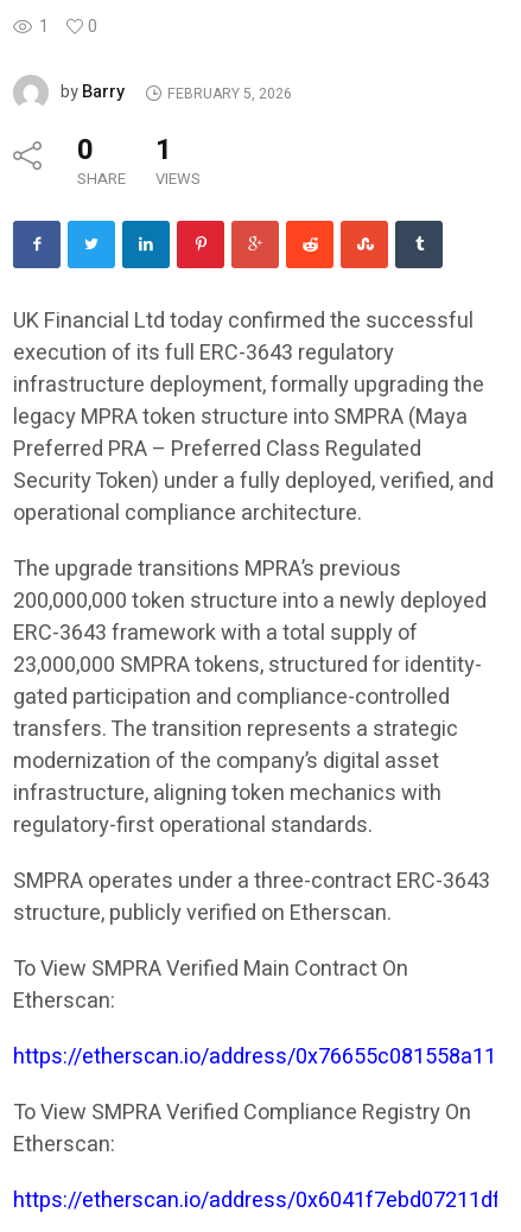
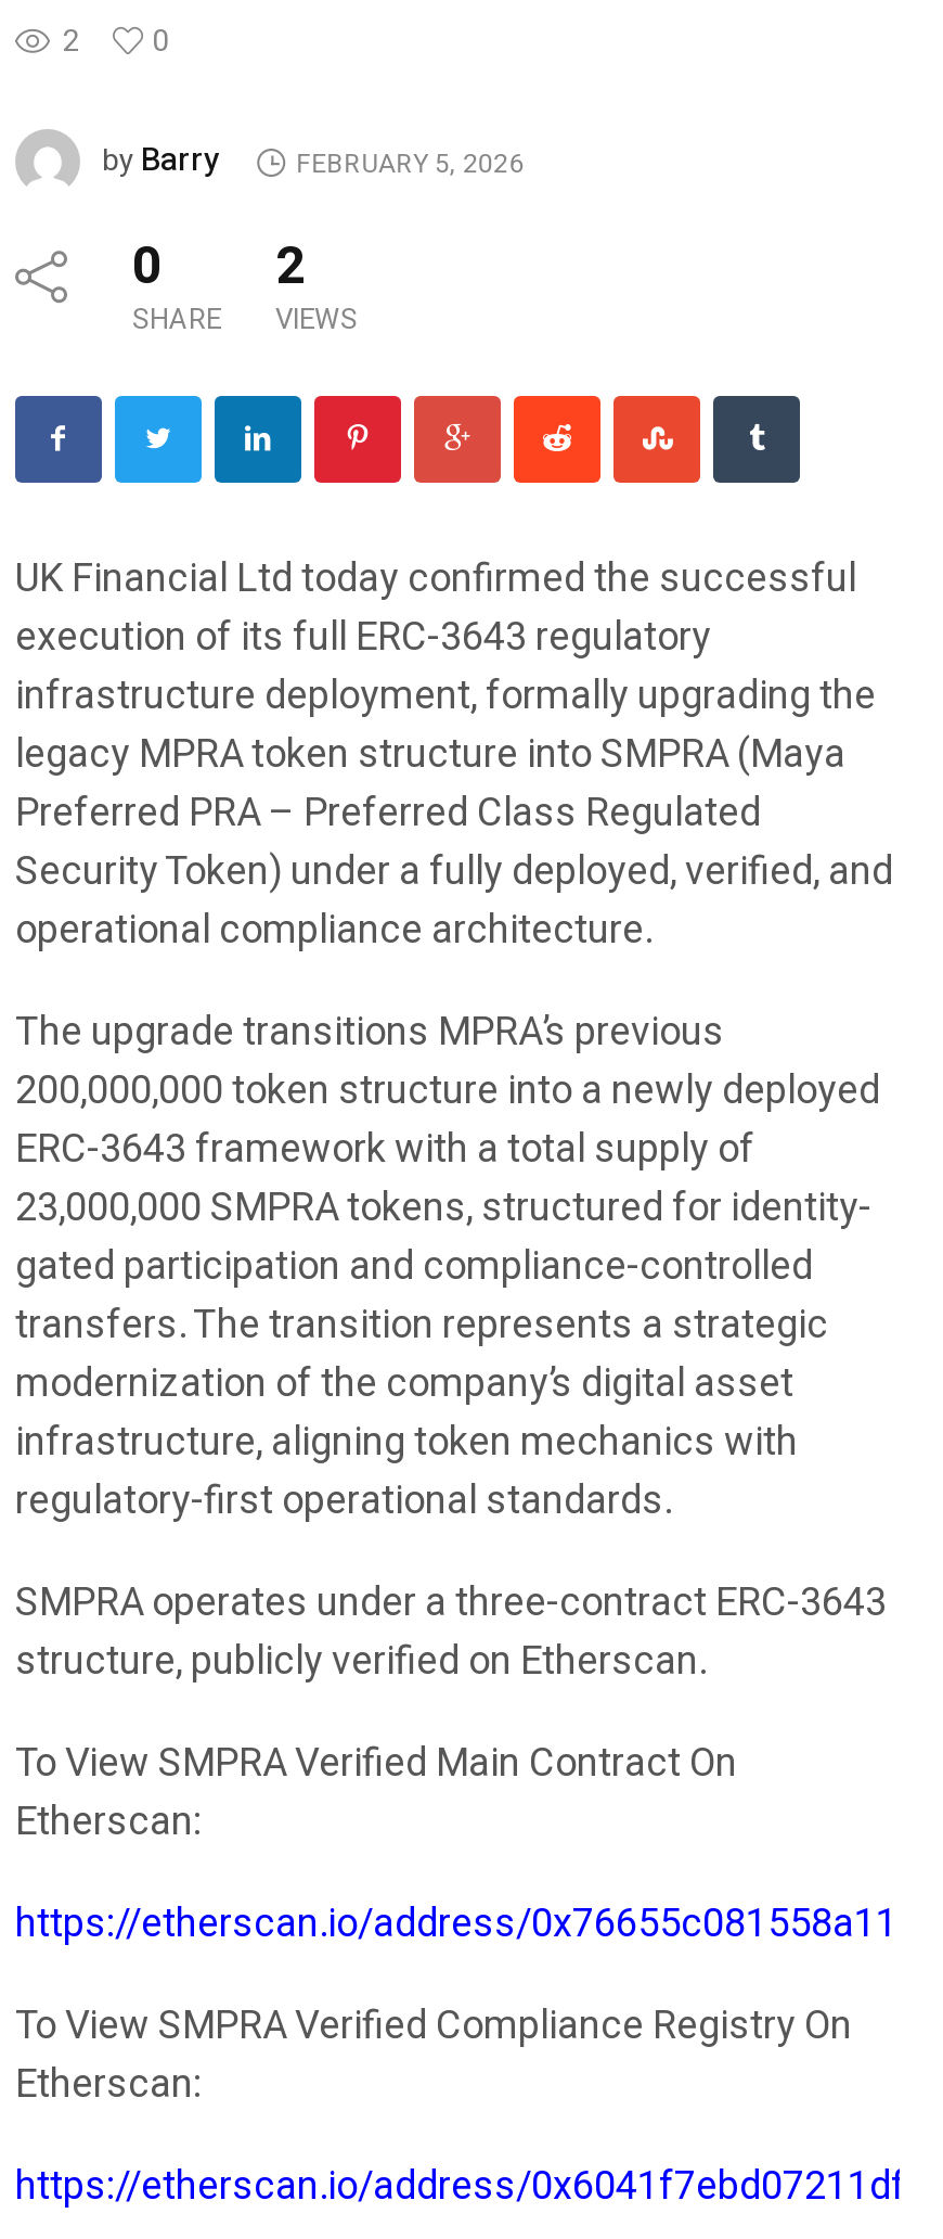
[39,14,97,39] 1 0 -> [63,18,169,63] 2 0
[77,130,172,171] 0 1 -> [132,230,306,305] 0 2

